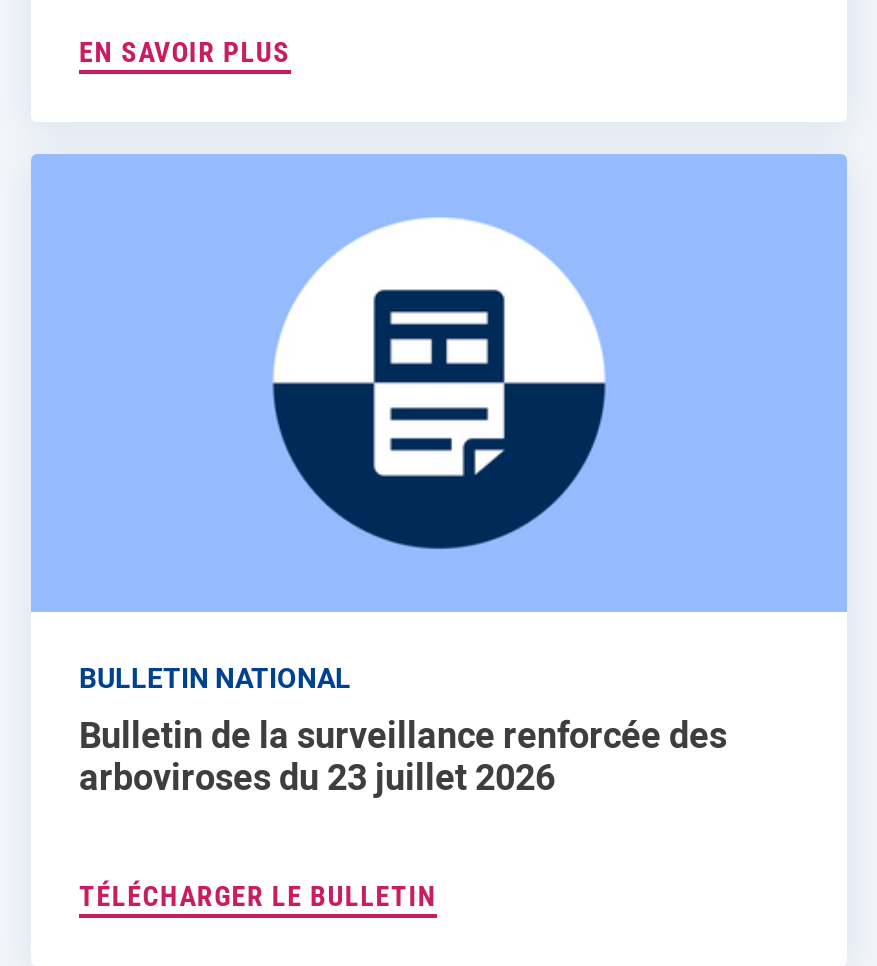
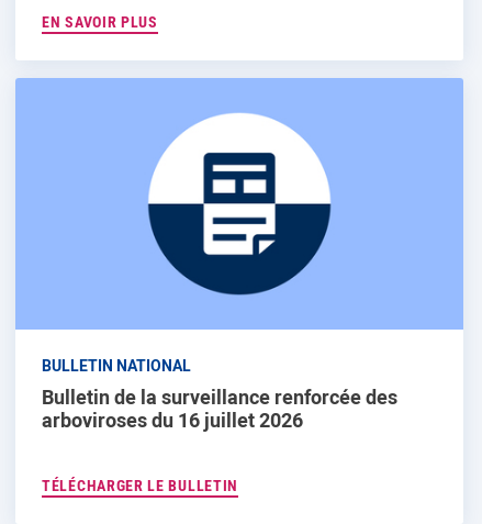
[79,752,555,800] arboviroses du 23 juillet 2026 -> [42,407,303,433] arboviroses du 16 juillet 2026

